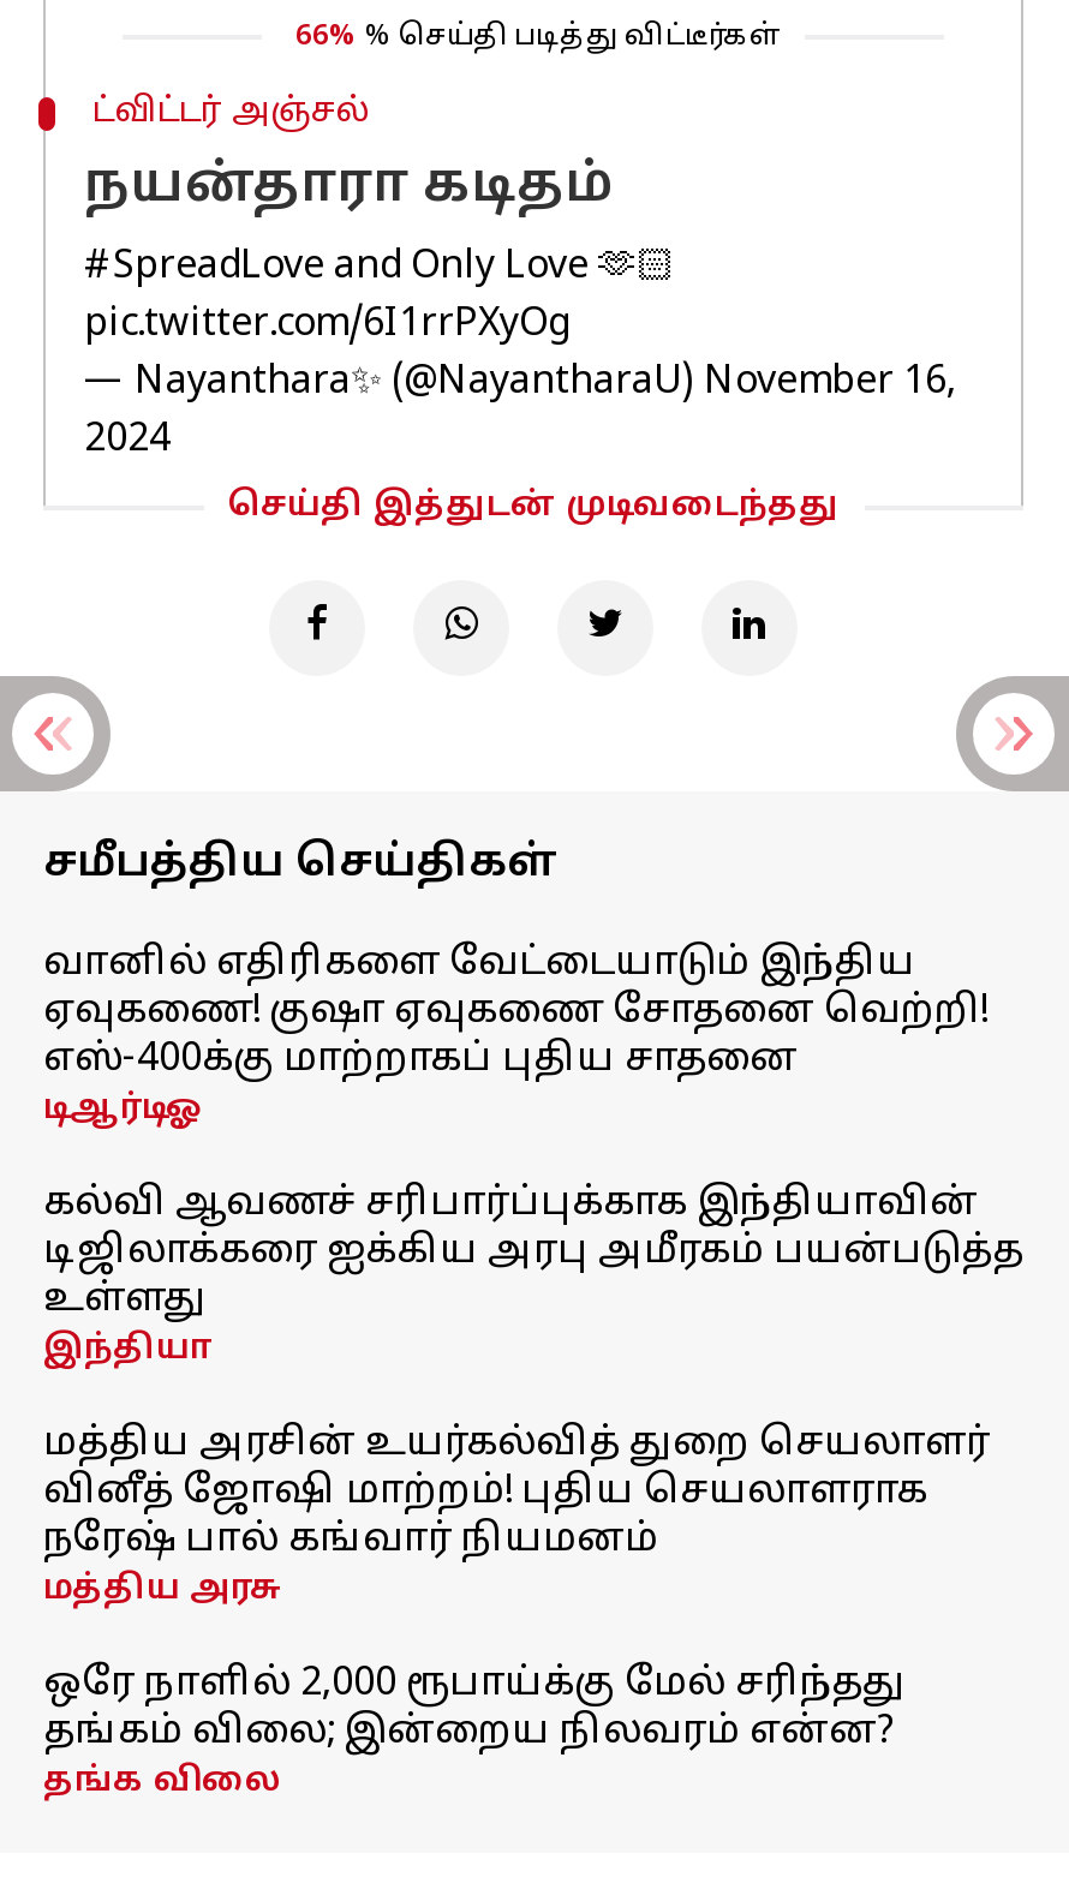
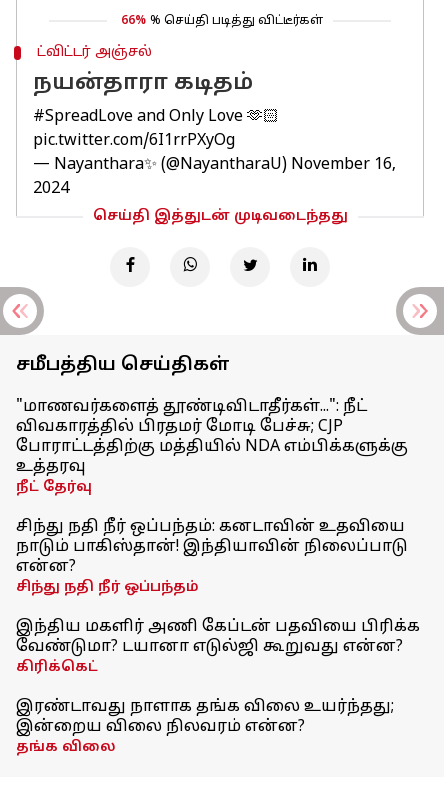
[43,940,987,1130] வானில் எதிரிகளை வேட்டையாடும் இந்திய | ஏவுகணை! குஷா ஏவுகணை சோதனை வெற்றி! | எஸ்-400க்கு மாற்றாகப் புதிய சாதனை | டிஆர்டிஓ -> [16,397,408,496] "மாணவர்களைத் தூண்டிவிடாதீர்கள்...": நீட் | விவகாரத்தில் பிரதமர் மோடி பேச்சு; CJP | போராட்டத்திற்கு மத்தியில் NDA எம்பிக்களுக்கு | உத்தரவு | நீட் தேர்வு
[43,1180,1023,1370] கல்வி ஆவணச் சரிபார்ப்புக்காக இந்தியாவின் | டிஜிலாக்கரை ஐக்கிய அரபு அமீரகம் பயன்படுத்த | உள்ளது | இந்தியா -> [16,517,408,596] சிந்து நதி நீர் ஒப்பந்தம்: கனடாவின் உதவியை | நாடும் பாகிஸ்தான்! இந்தியாவின் நிலைப்பாடு | என்ன? | சிந்து நதி நீர் ஒப்பந்தம்
[43,1421,990,1610] மத்திய அரசின் உயர்கல்வித் துறை செயலாளர் | வினீத் ஜோஷி மாற்றம்! புதிய செயலாளராக | நரேஷ் பால் கங்வார் நியமனம் | மத்திய அரசு -> [16,617,420,676] இந்திய மகளிர் அணி கேப்டன் பதவியை பிரிக்க | வேண்டுமா? டயானா எடுல்ஜி கூறுவது என்ன? | கிரிக்கெட்
[43,1661,906,1757] ஒரே நாளில் 2,000 ரூபாய்க்கு மேல் சரிந்தது | தங்கம் விலை; இன்றைய நிலவரம் என்ன? -> [16,697,394,737] இரண்டாவது நாளாக தங்க விலை உயர்ந்தது; | இன்றைய விலை நிலவரம் என்ன?

